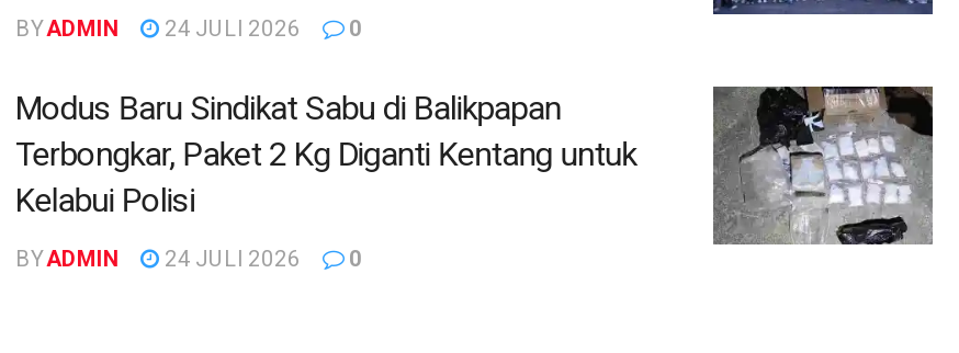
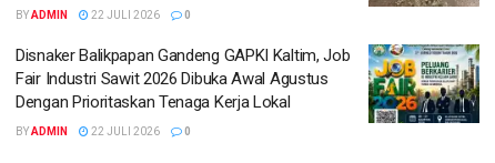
[15,17,362,41] BY ADMIN 24 JULI 2026 0 -> [16,9,191,21] BY ADMIN 22 JULI 2026 0
[15,86,935,246] [image] | Modus Baru Sindikat Sabu di Balikpapan | Terbongkar, Paket 2 Kg Diganti Kentang untuk | Kelabui Polisi -> [16,43,481,124] [image] | Disnaker Balikpapan Gandeng GAPKI Kaltim, Job | Fair Industri Sawit 2026 Dibuka Awal Agustus | Dengan Prioritaskan Tenaga Kerja Lokal
[15,248,362,272] BY ADMIN 24 JULI 2026 0 -> [16,125,191,137] BY ADMIN 22 JULI 2026 0

